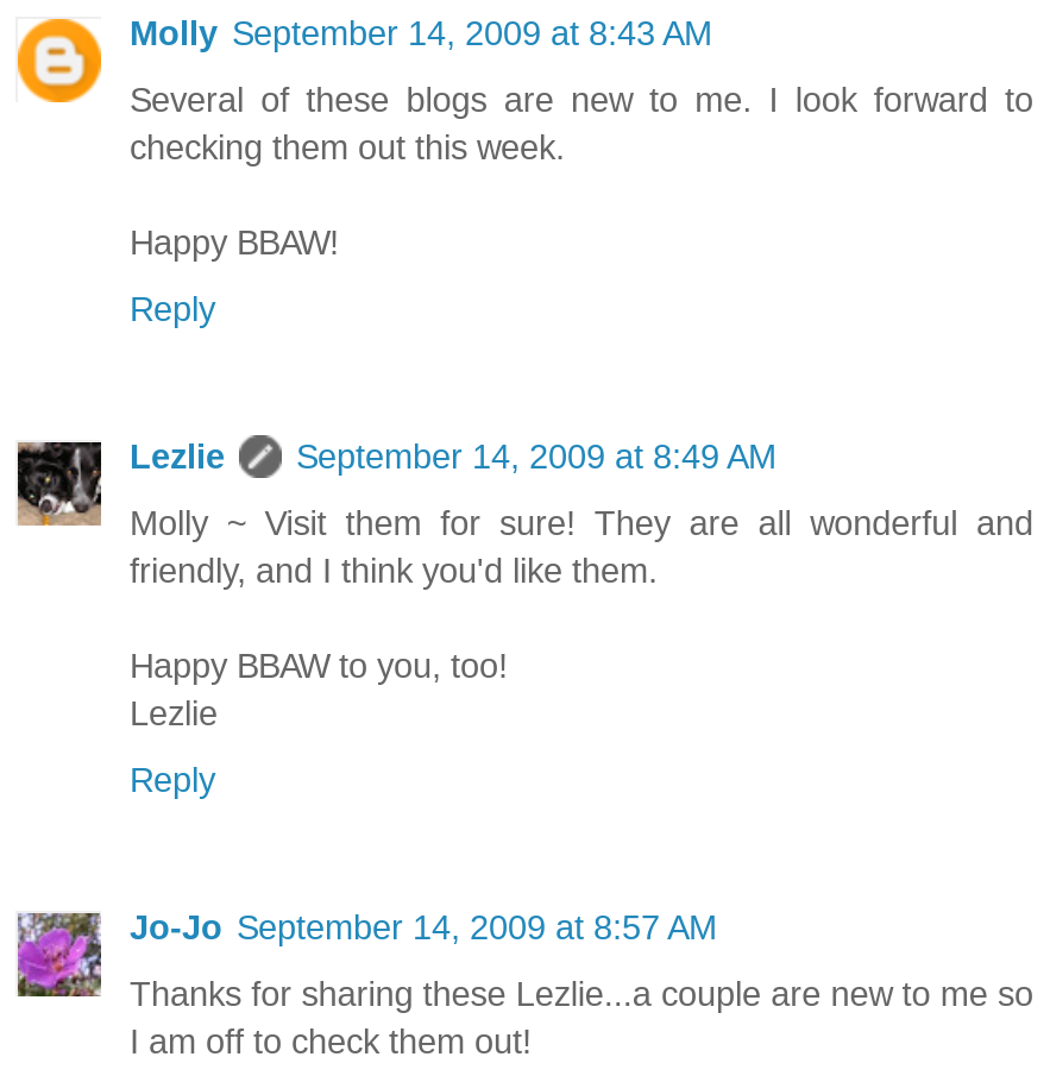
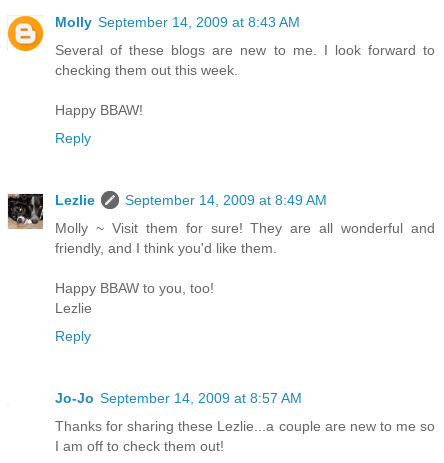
[15,911,103,999] [image] -> none

